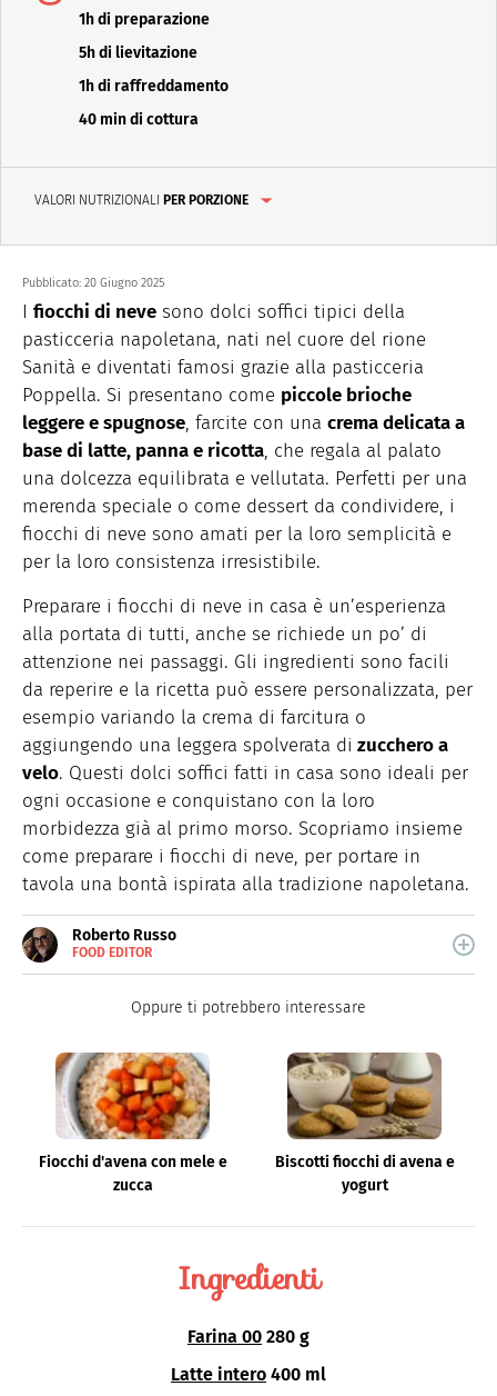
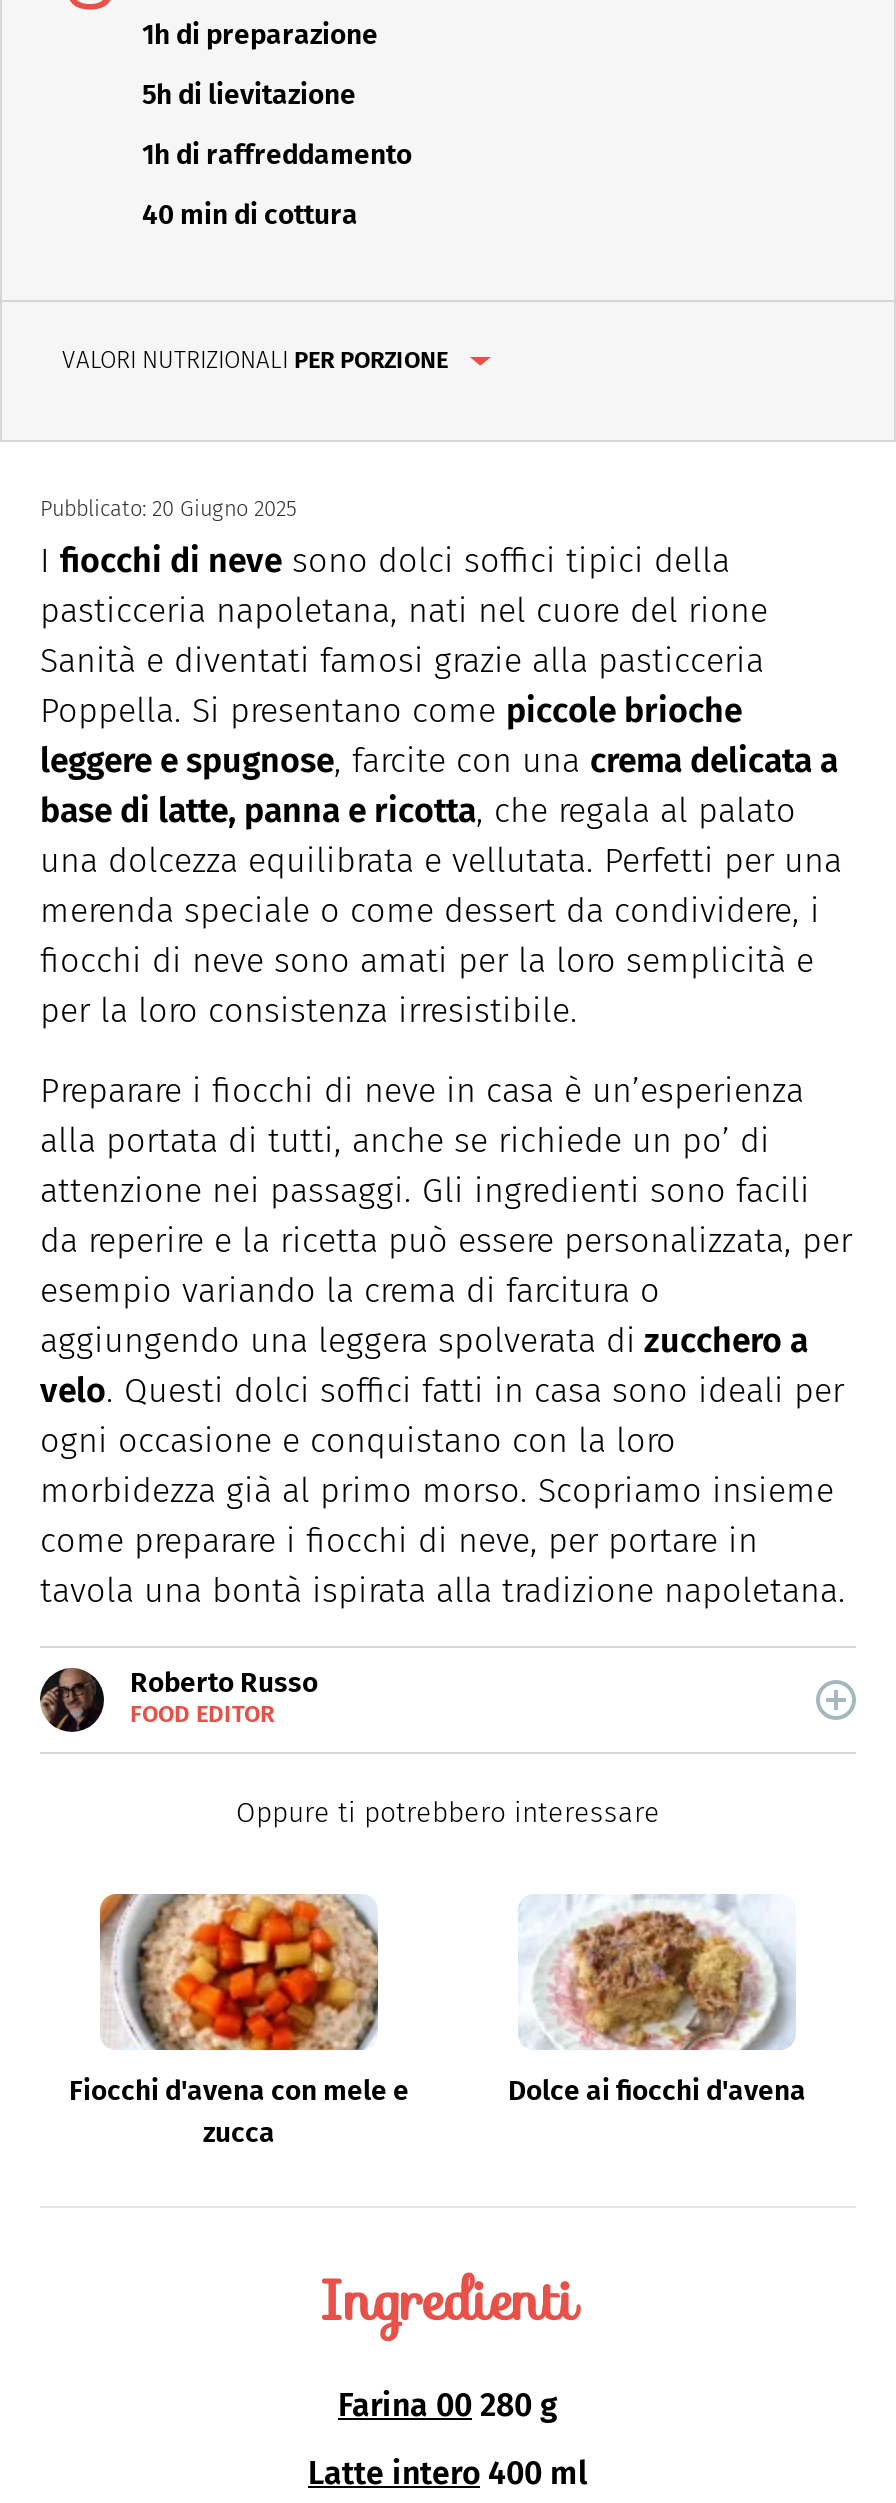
[275,1051,454,1195] [image] | Biscotti fiocchi di avena e | yogurt -> [508,1894,806,2108] [image] | Dolce ai fiocchi d'avena

